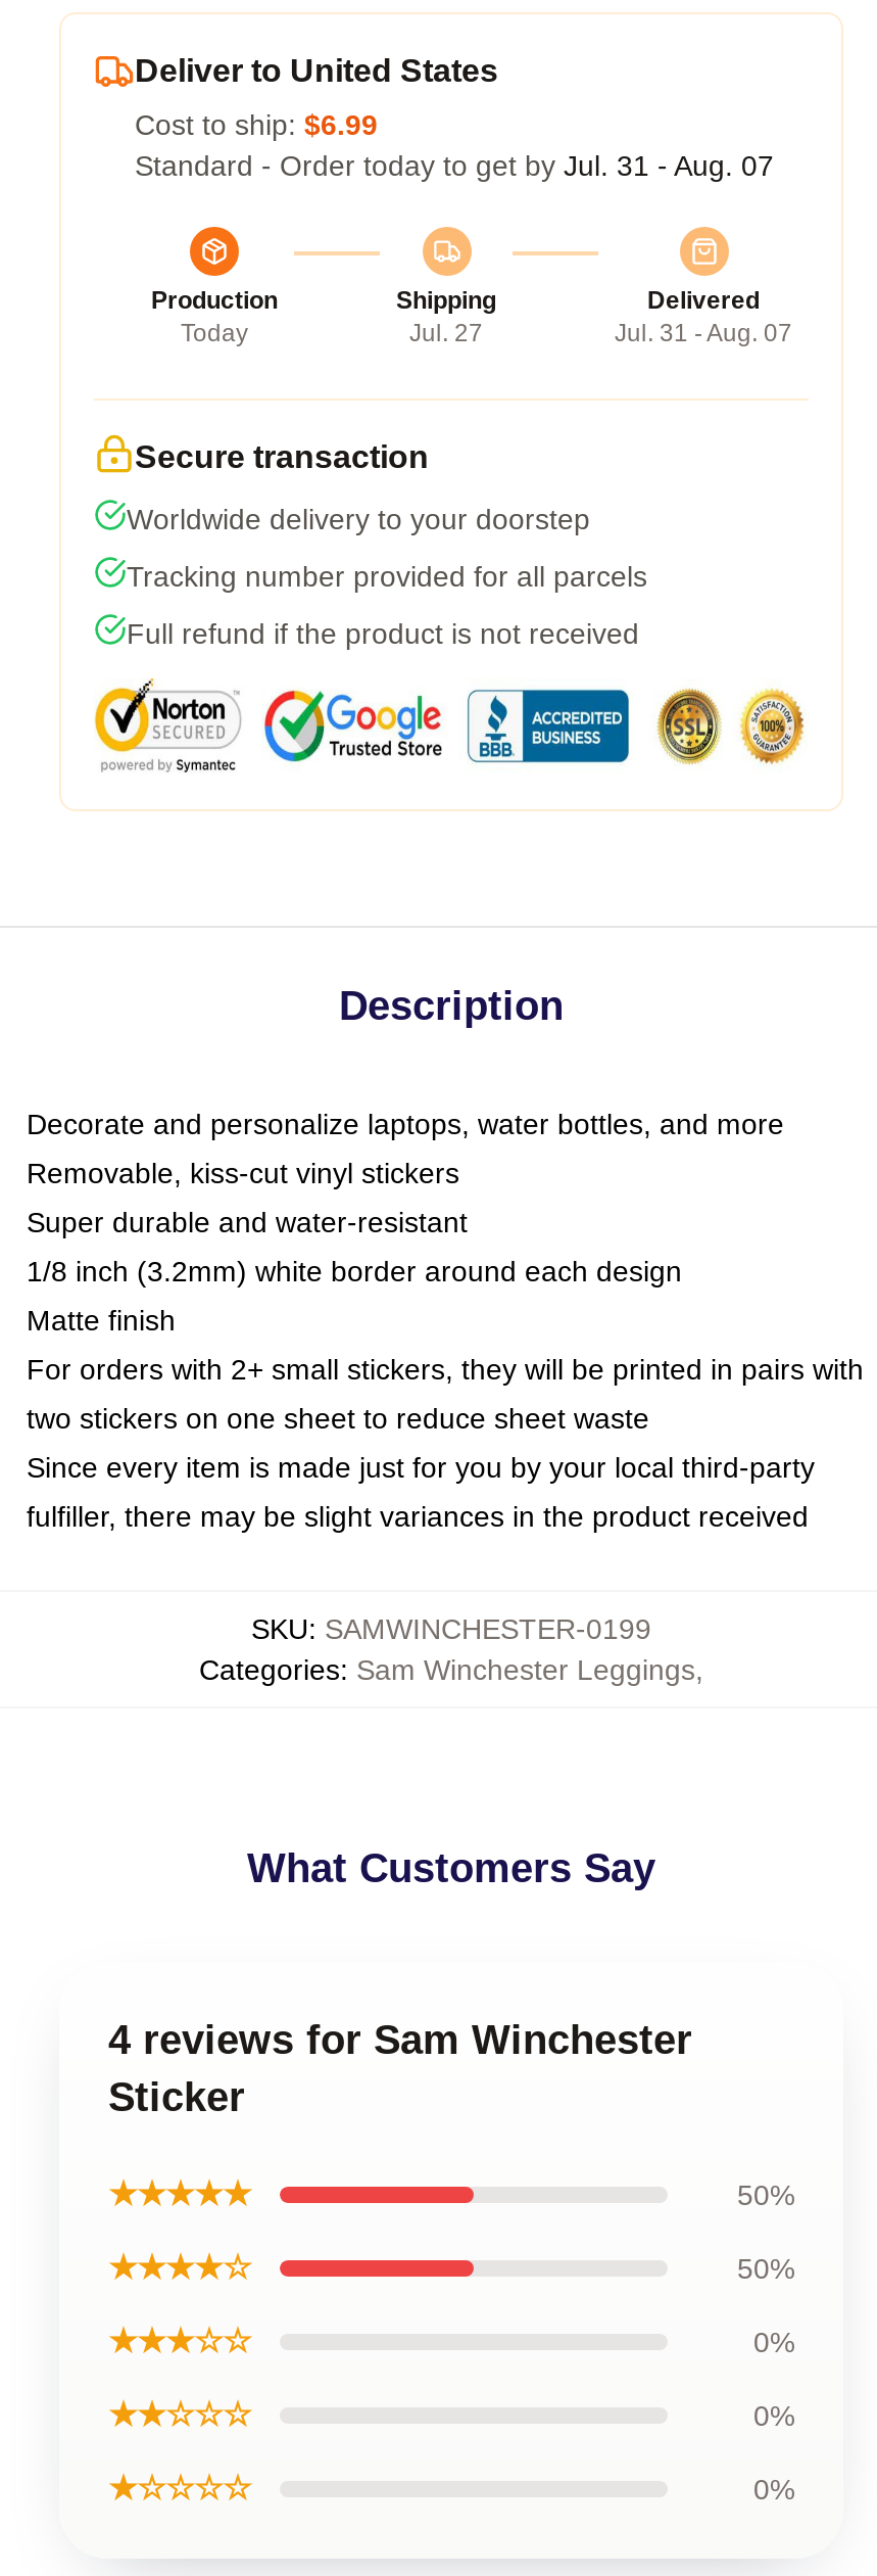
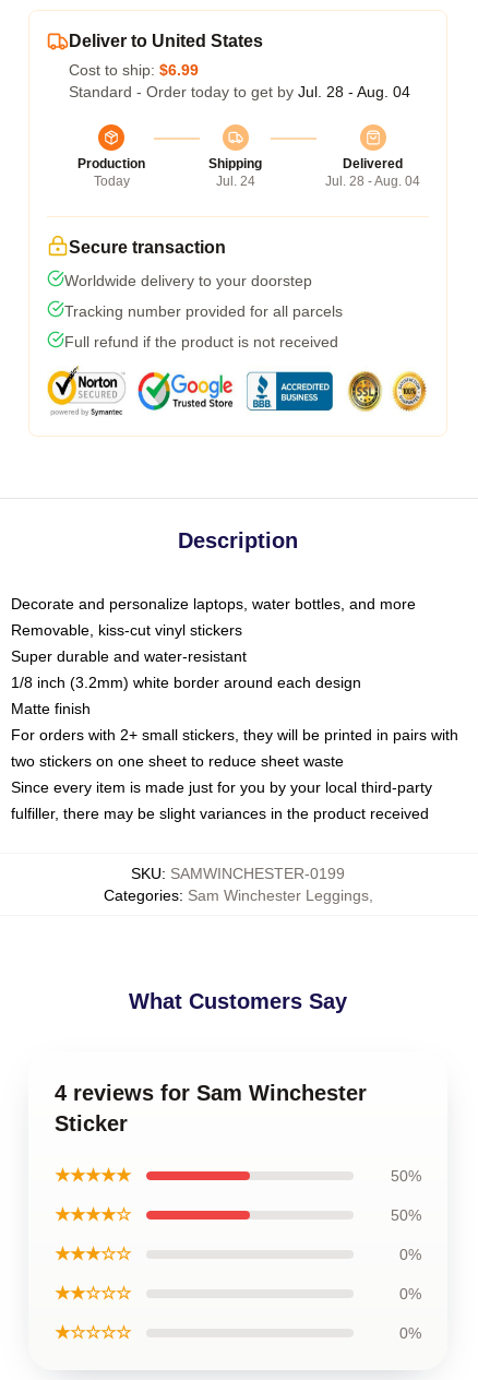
[135,149,774,181] Standard - Order today to get by Jul. 31 - Aug. 07 -> [69,83,410,100] Standard - Order today to get by Jul. 28 - Aug. 04
[409,318,483,347] Jul. 27 -> [216,173,255,189] Jul. 24
[615,318,792,347] Jul. 31 - Aug. 07 -> [325,173,420,189] Jul. 28 - Aug. 04

